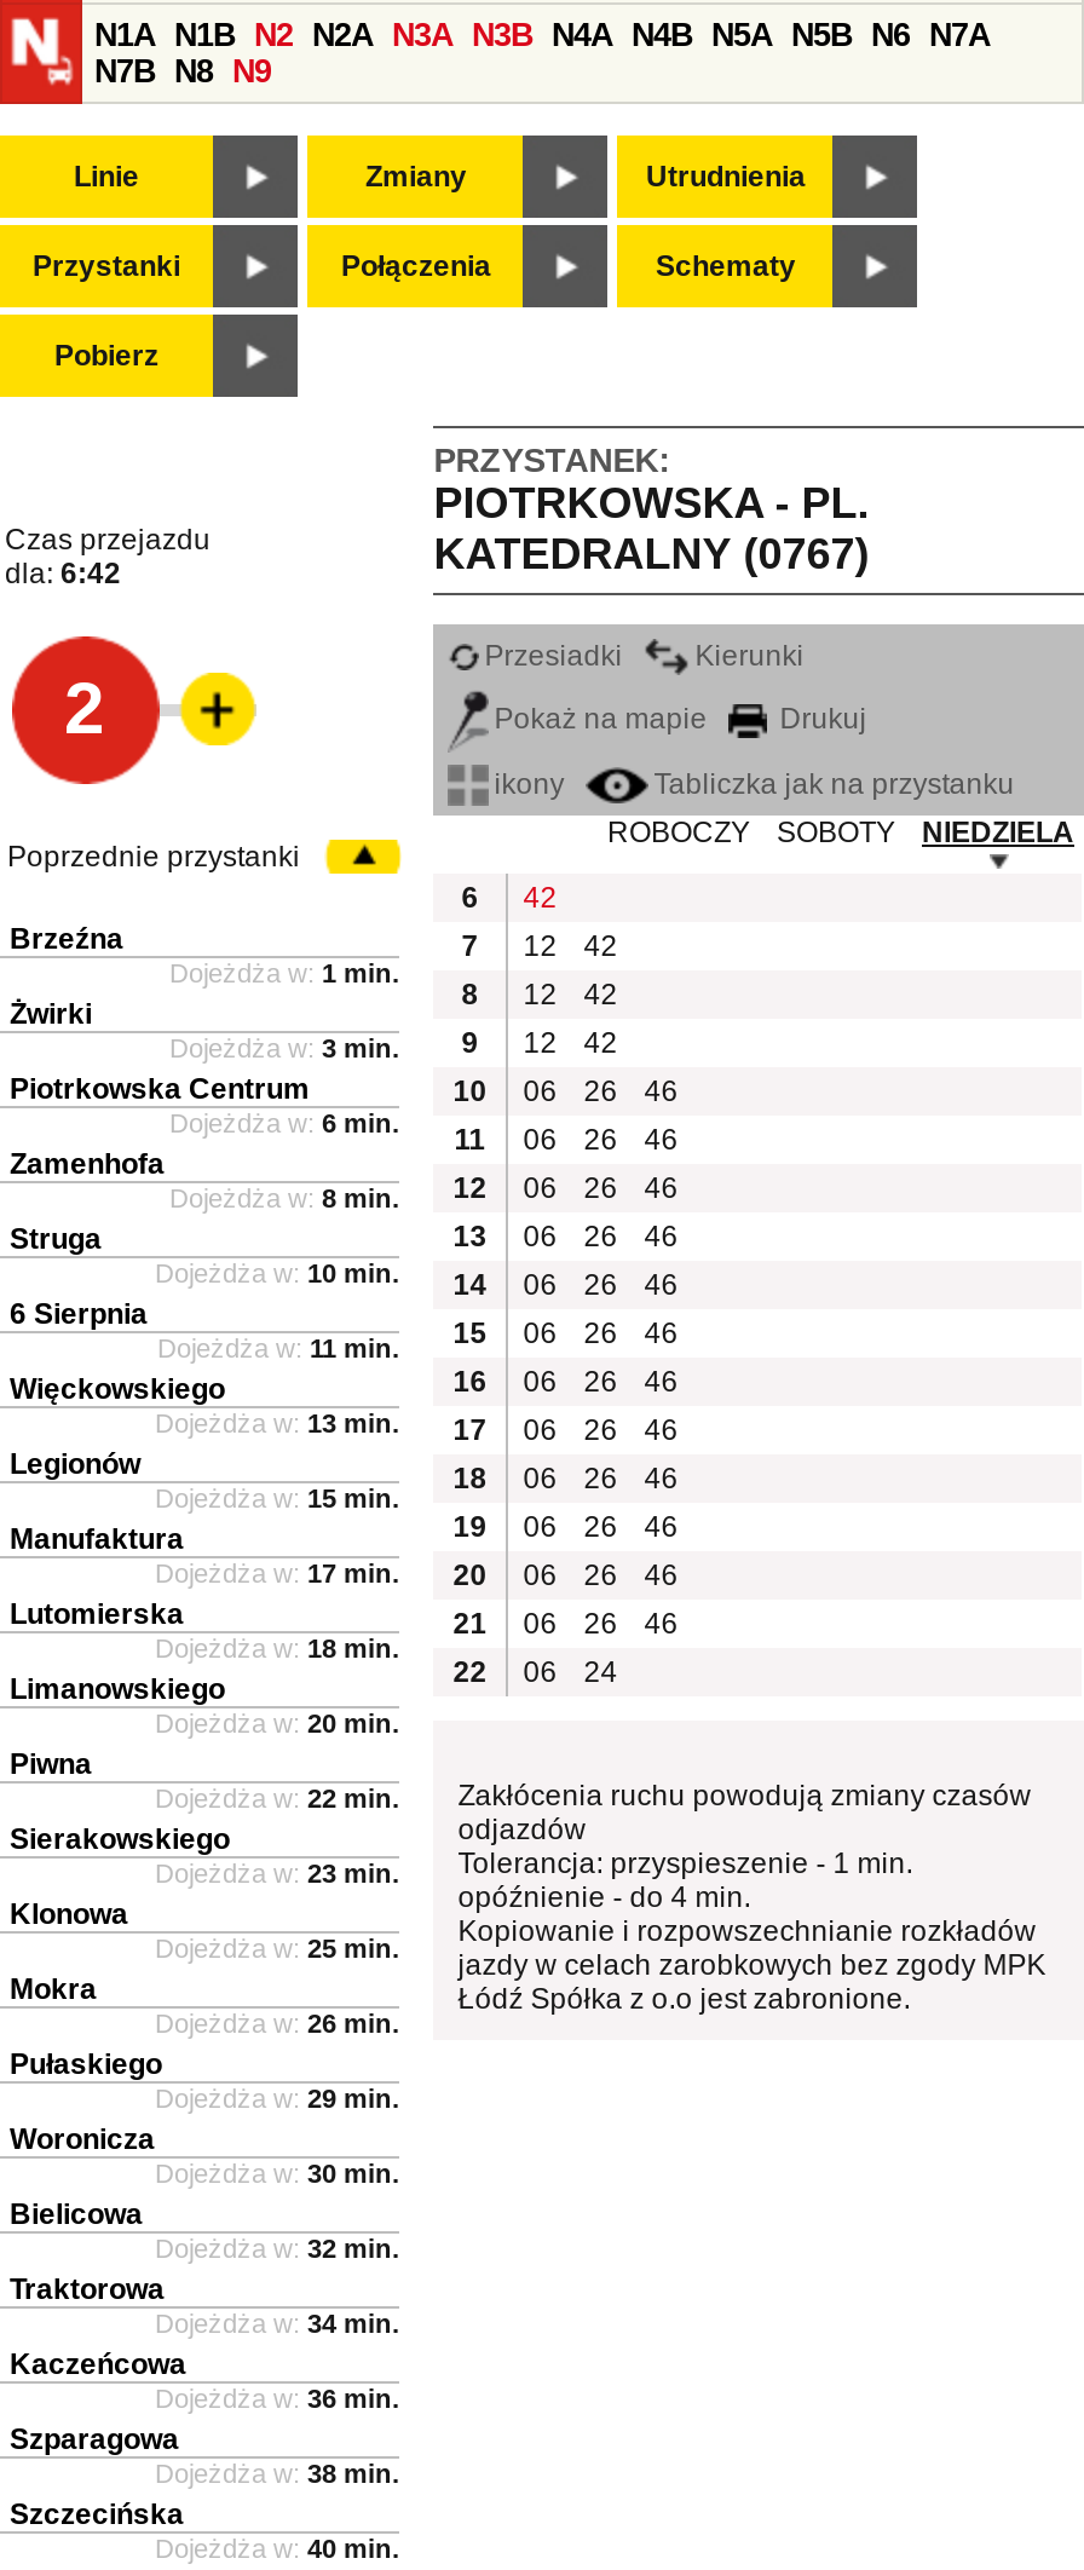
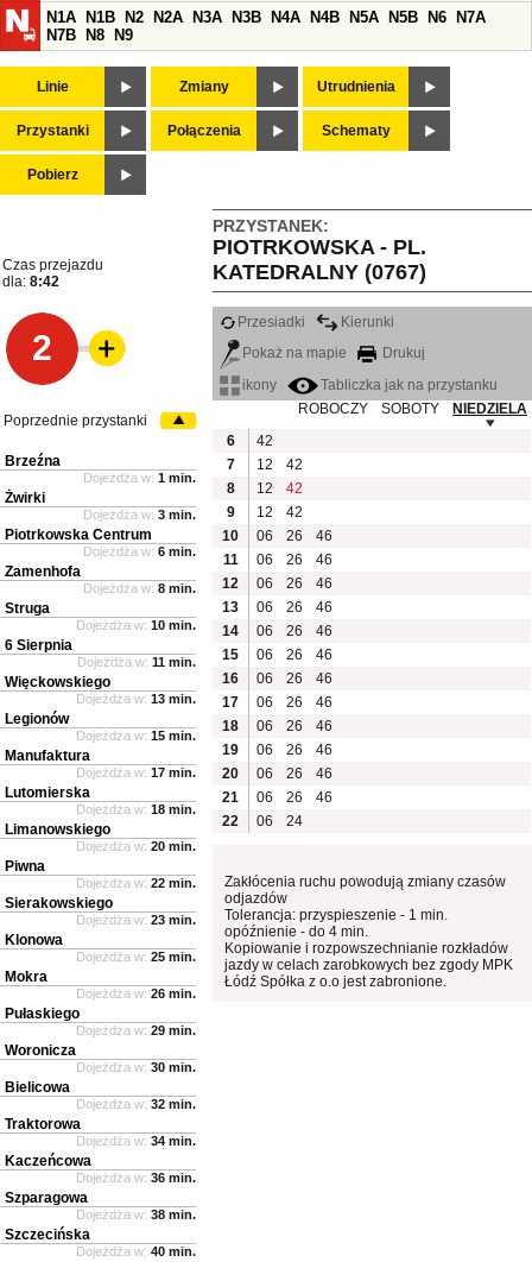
[5,557,121,591] dla: 6:42 -> [2,273,59,290] dla: 8:42

